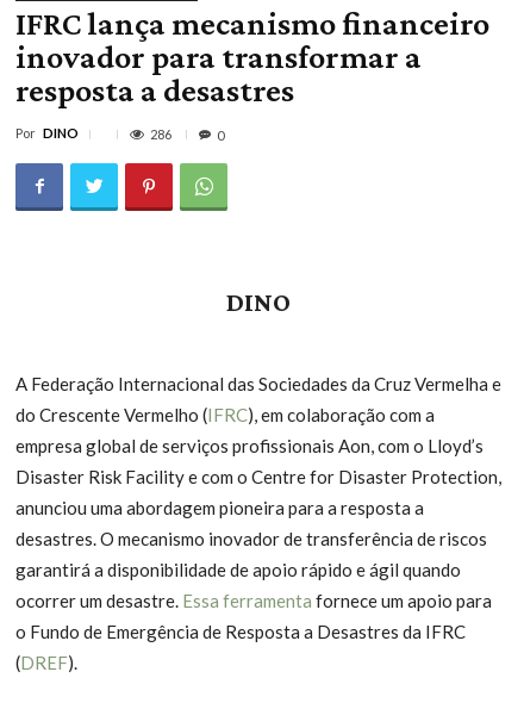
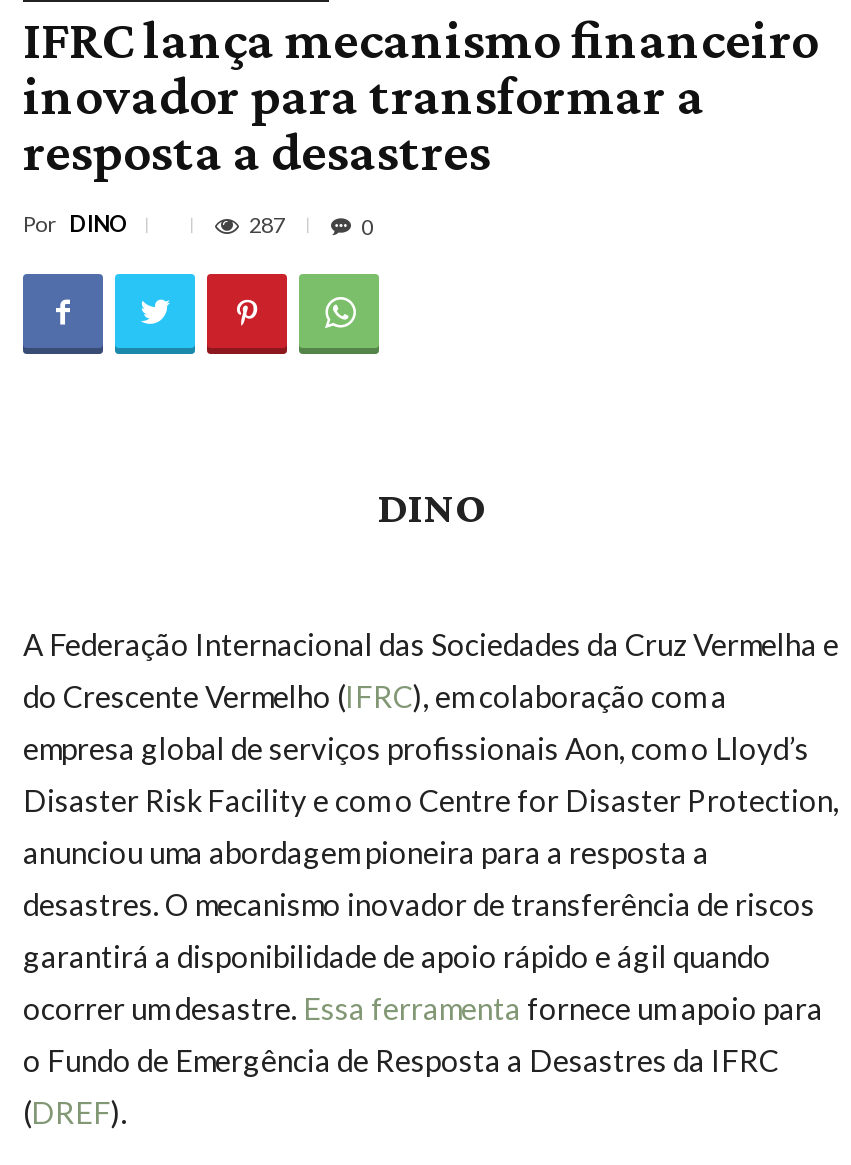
[150,126,171,142] 286 -> [249,212,285,238] 287

